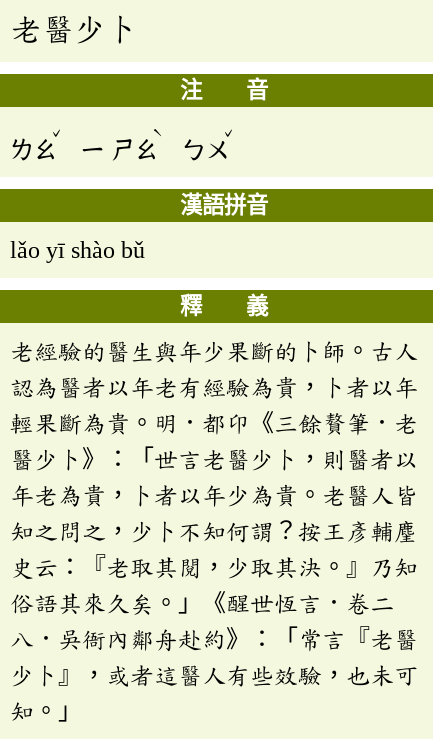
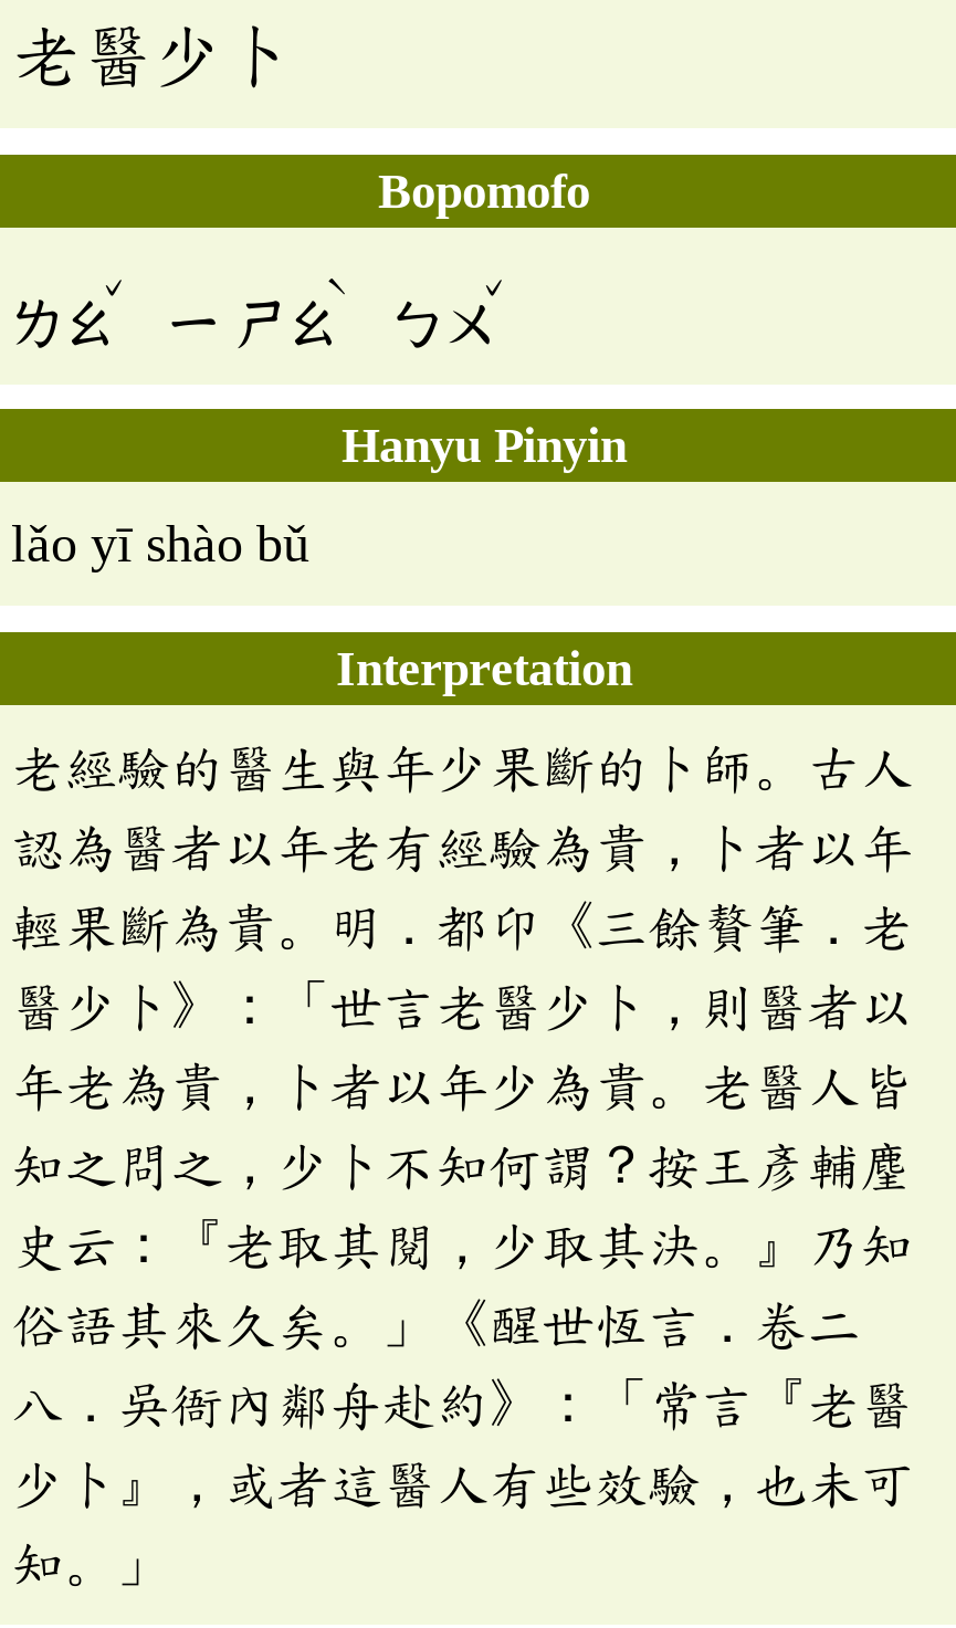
[180,78,268,103] 注 音 -> [378,165,590,220] Bopomofo
[180,193,268,218] 漢語拼音 -> [342,419,627,475] Hanyu Pinyin
[180,294,268,319] 釋 義 -> [336,643,632,698] Interpretation

